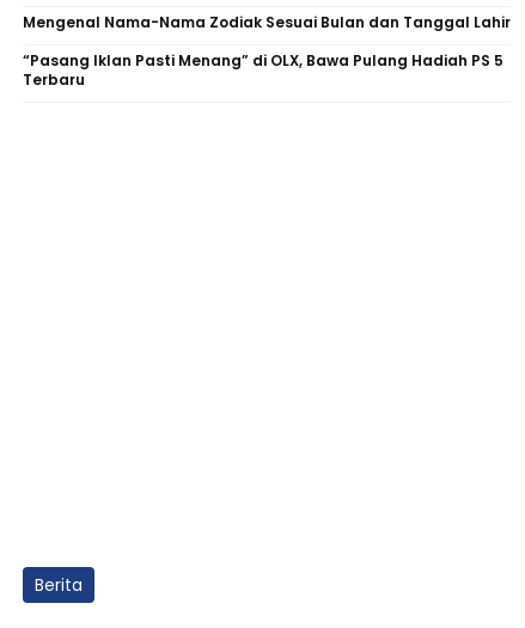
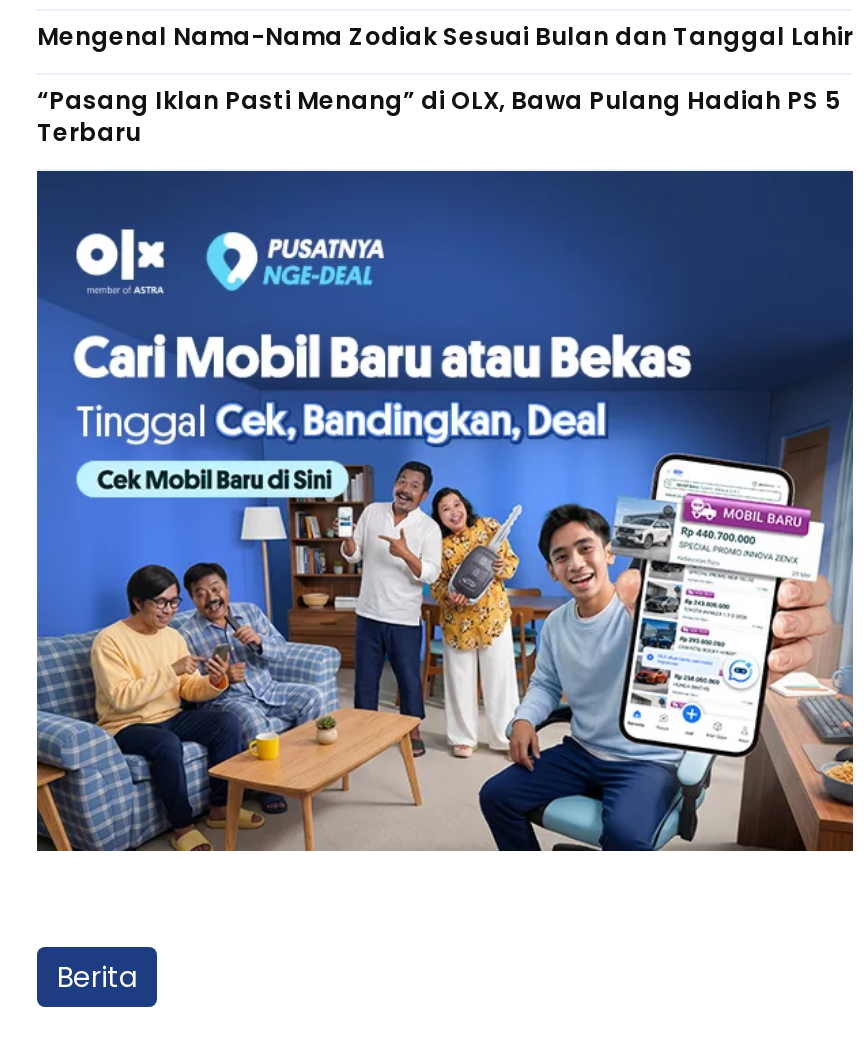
none -> [35,169,855,853] [image]

